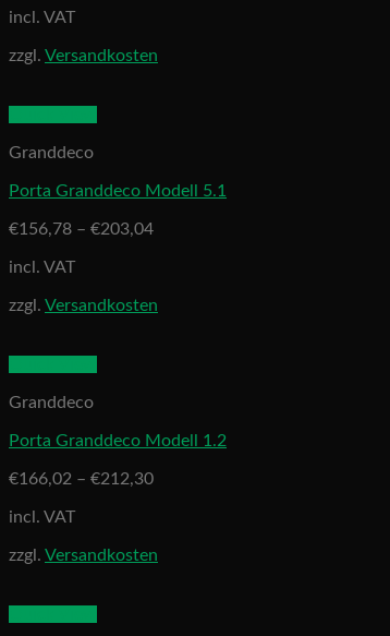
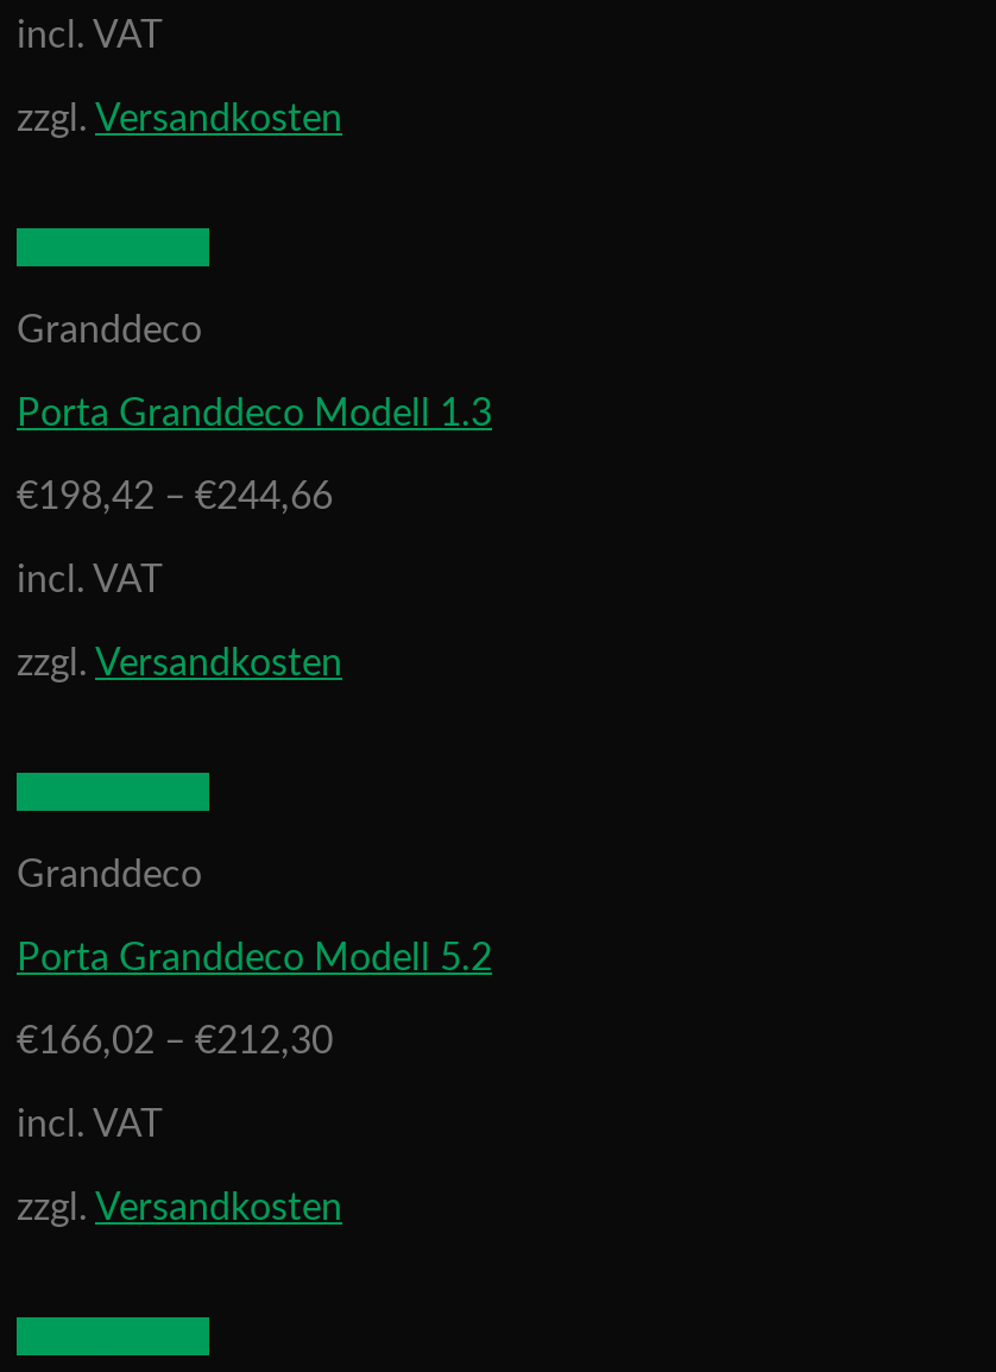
[9,182,227,200] Porta Granddeco Modell 5.1 -> [17,395,492,433] Porta Granddeco Modell 1.3
[9,221,154,238] €156,78 – €203,04 -> [17,478,333,516] €198,42 – €244,66
[9,432,227,450] Porta Granddeco Modell 1.2 -> [17,940,492,978] Porta Granddeco Modell 5.2

